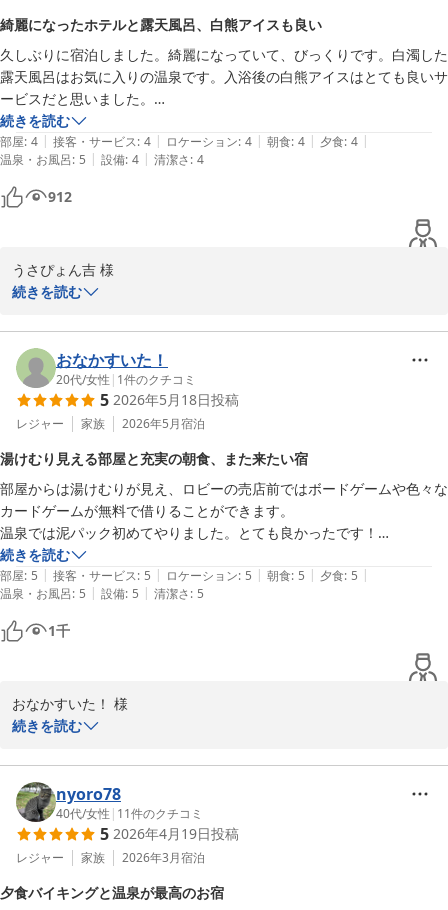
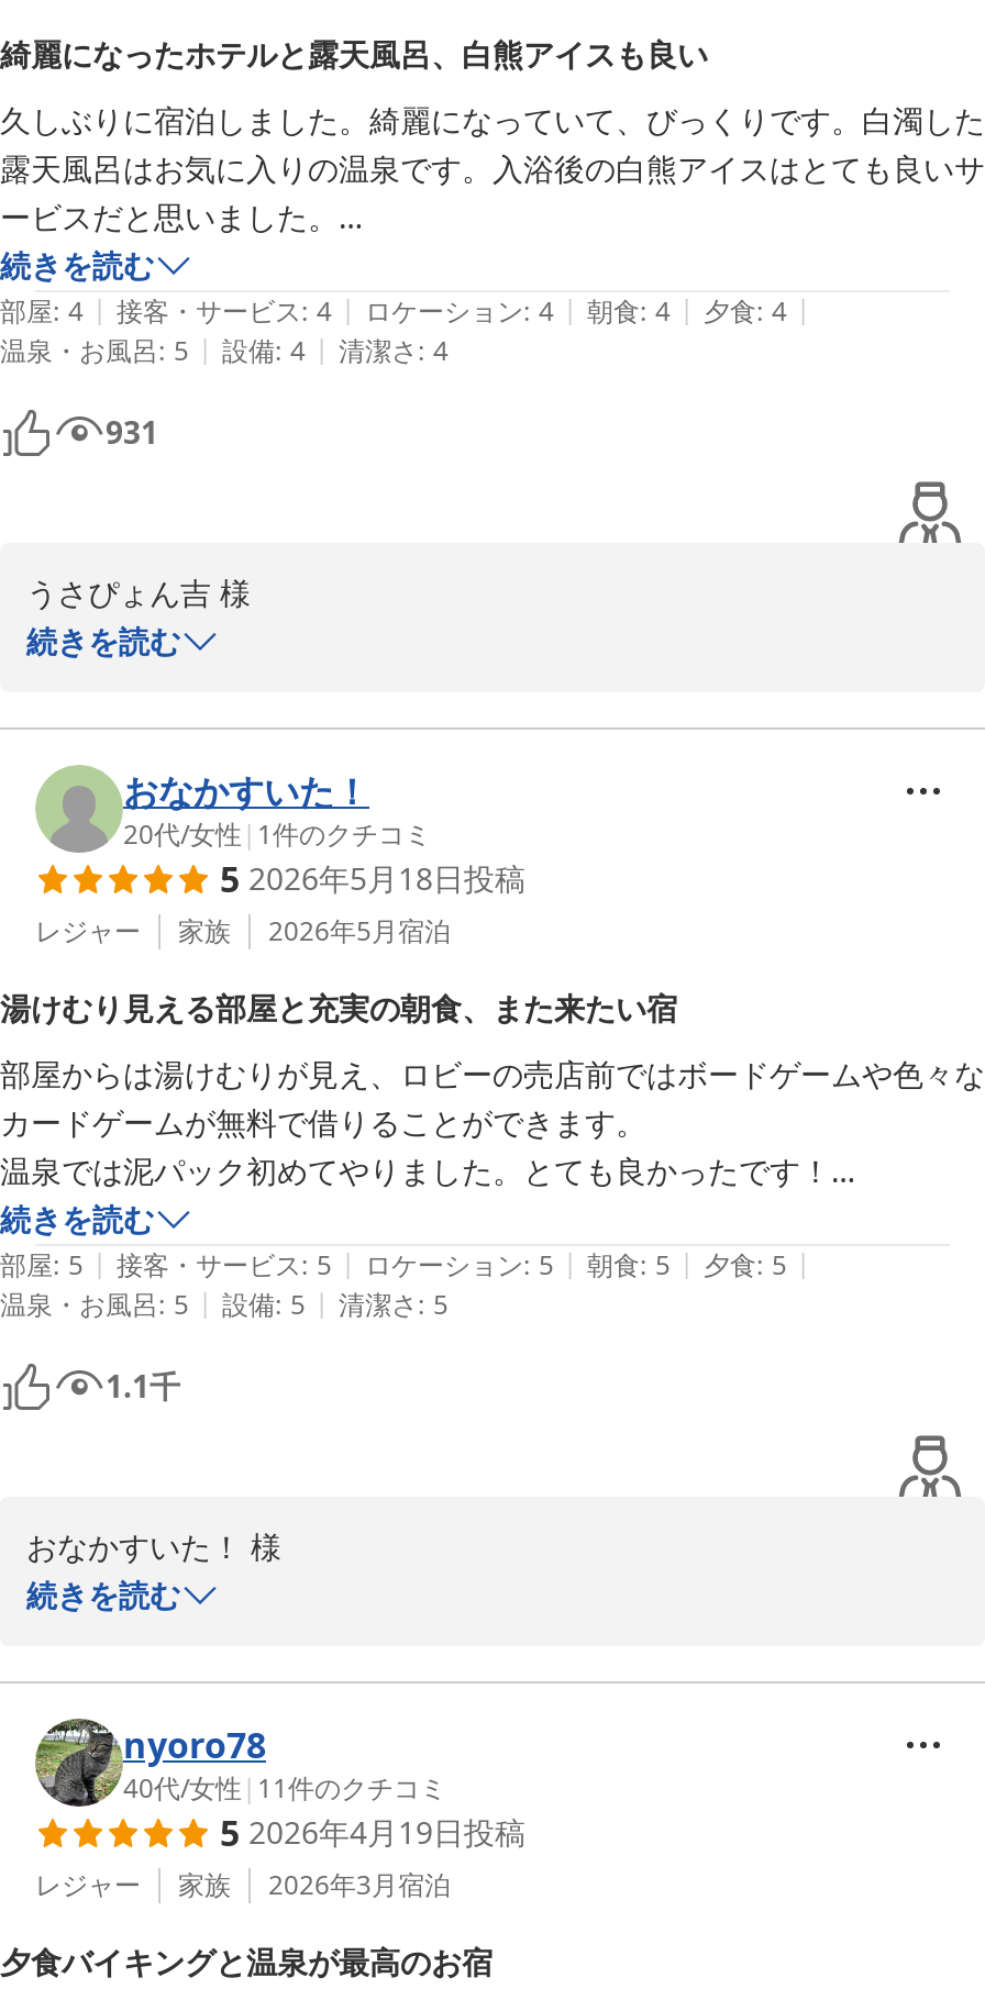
[48,187,72,206] 912 -> [106,411,158,453] 931
[48,621,70,640] 1千 -> [106,1365,180,1407] 1.1千

